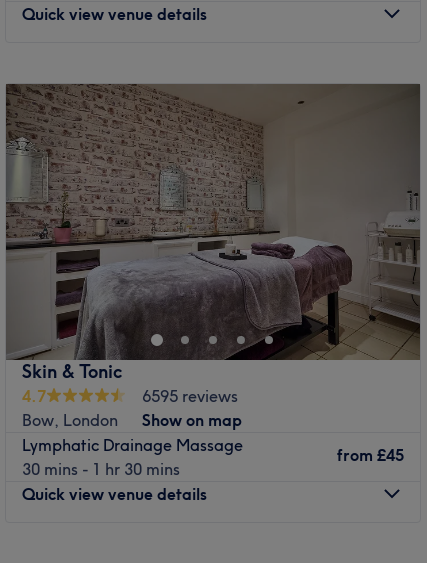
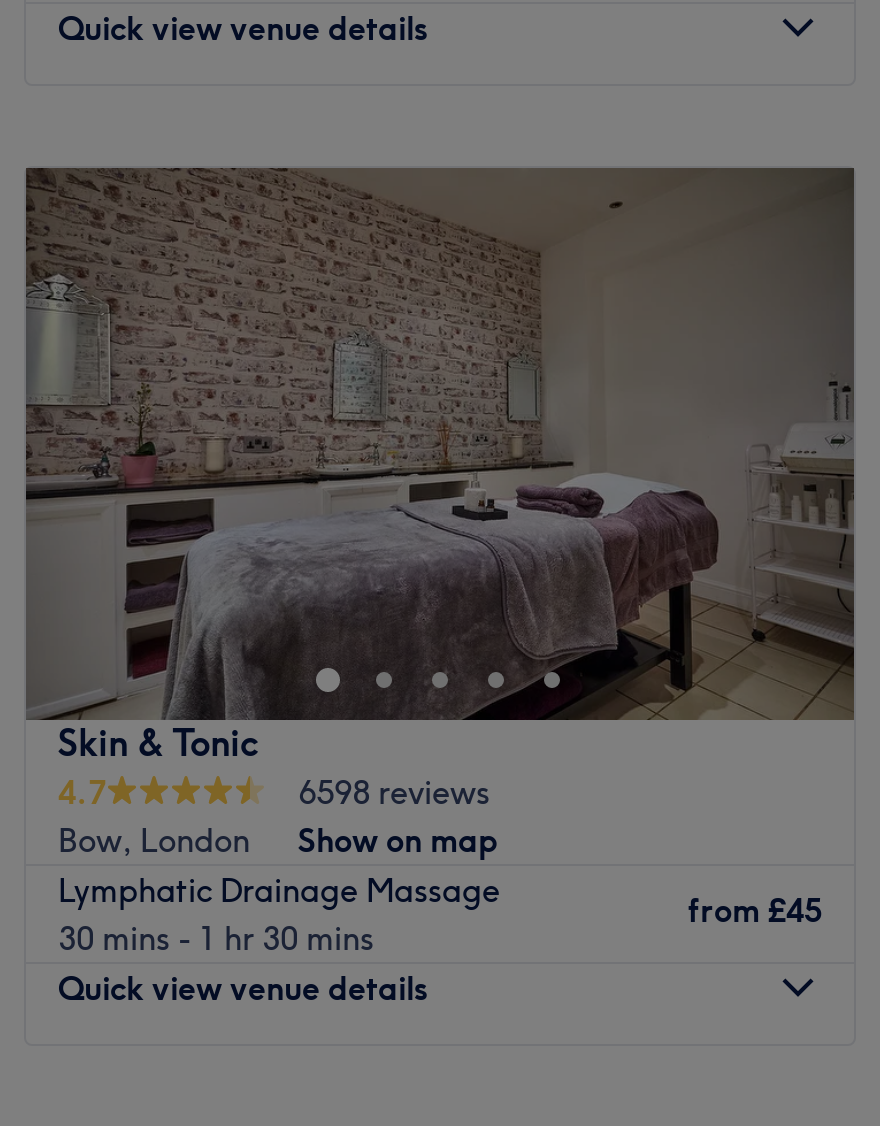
[142,386,238,406] 6595 reviews -> [298,772,490,812] 6598 reviews

